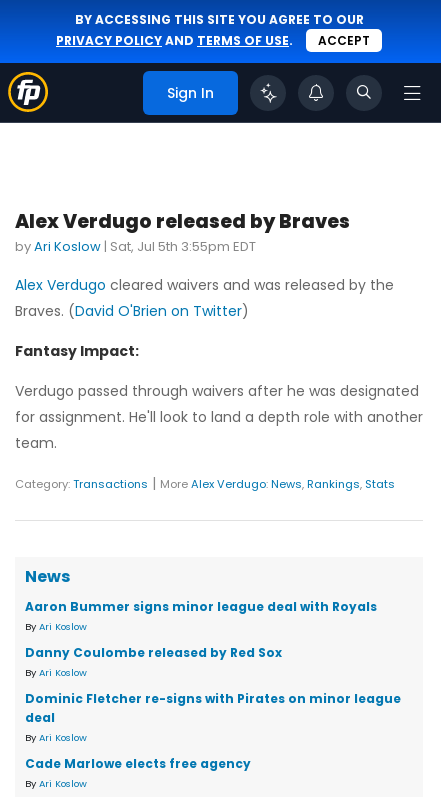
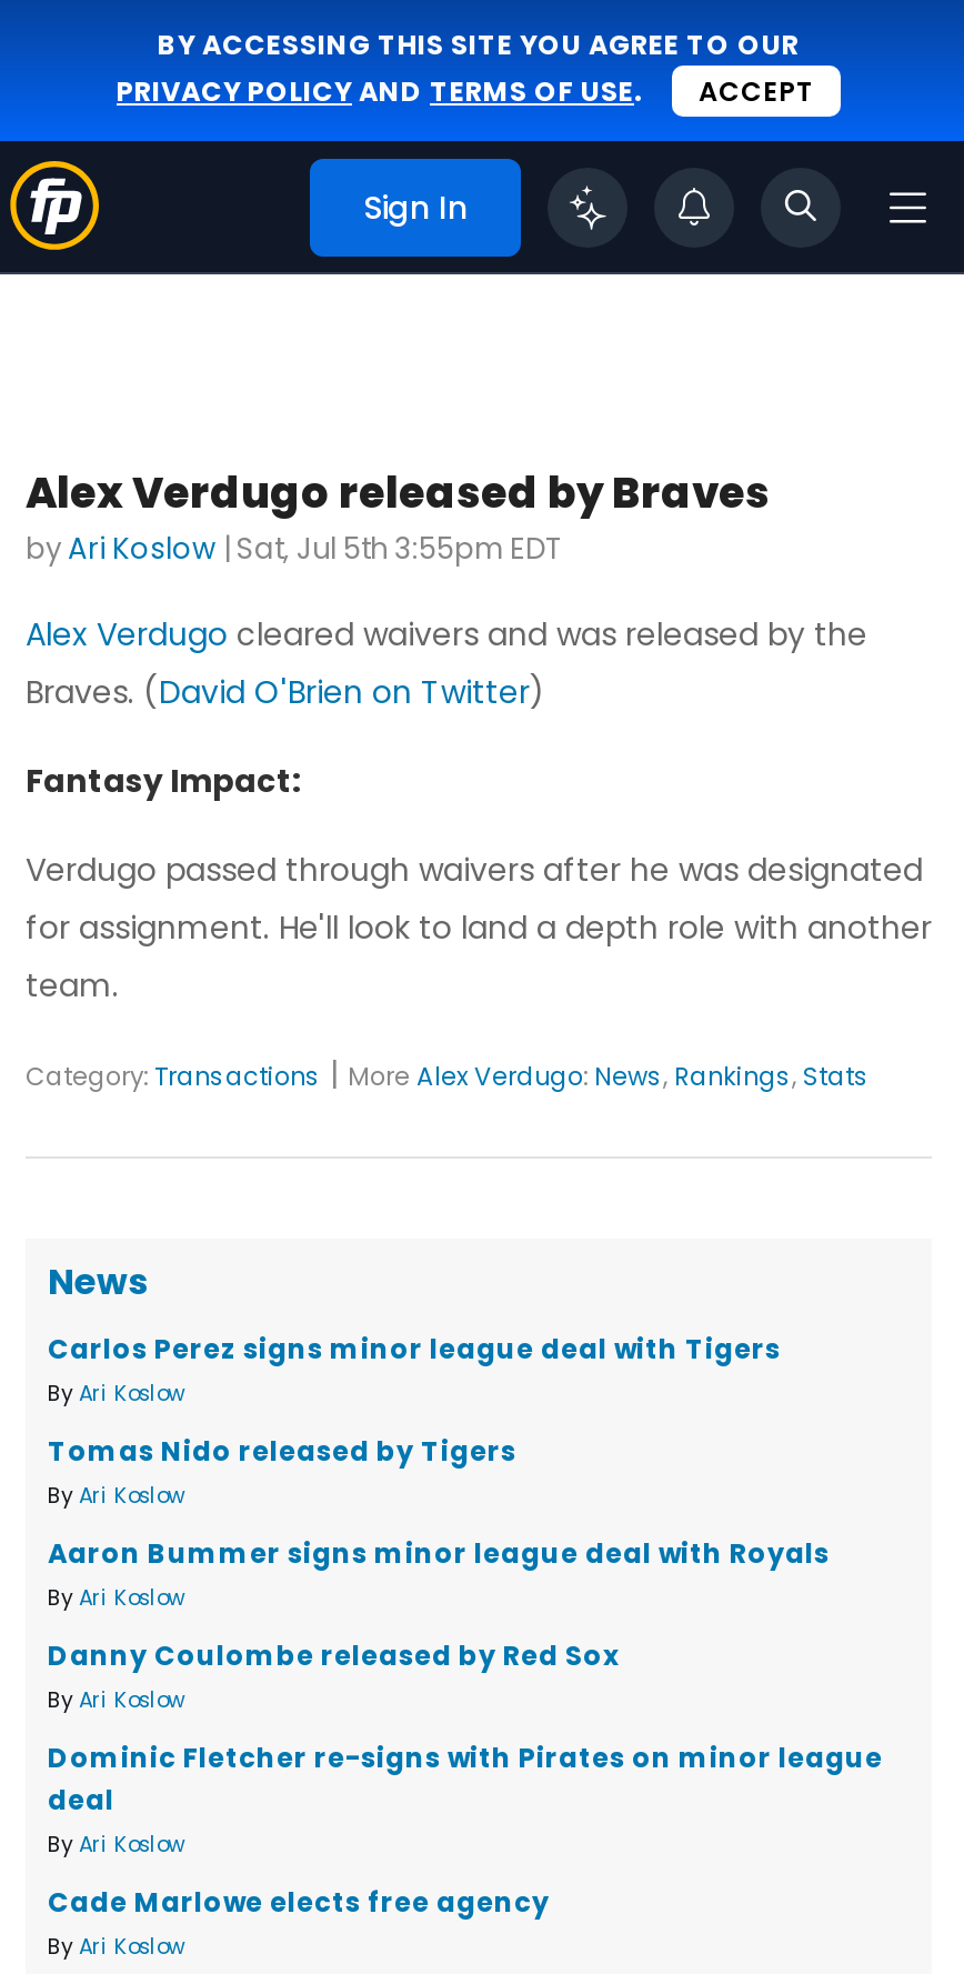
none -> [48,1331,781,1511] Carlos Perez signs minor league deal with Tigers | By Ari Koslow | Tomas Nido released by Tigers | By Ari Koslow

